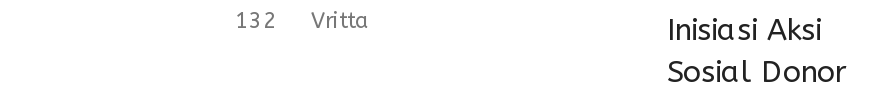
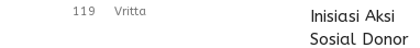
[235,8,369,34] 132 Vritta -> [73,4,146,19] 119 Vritta

